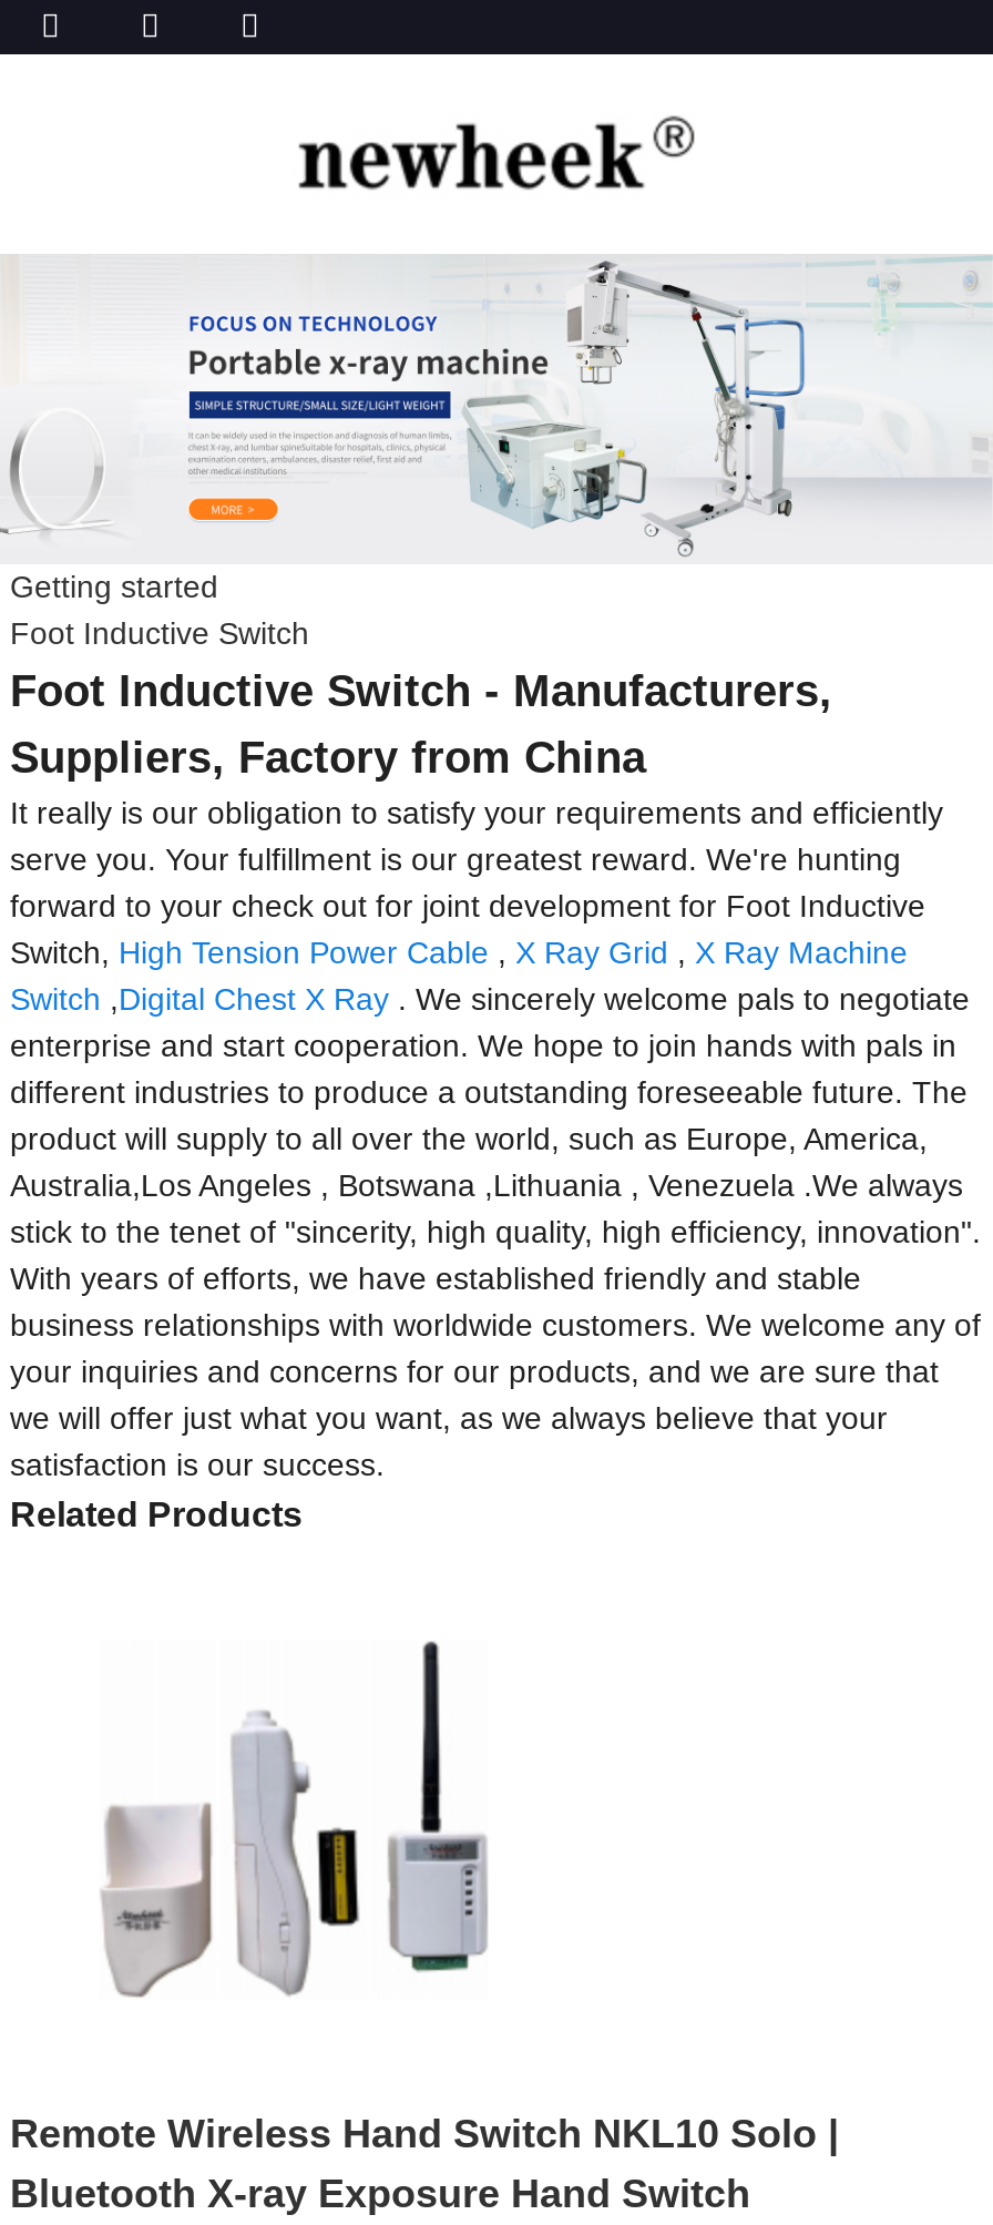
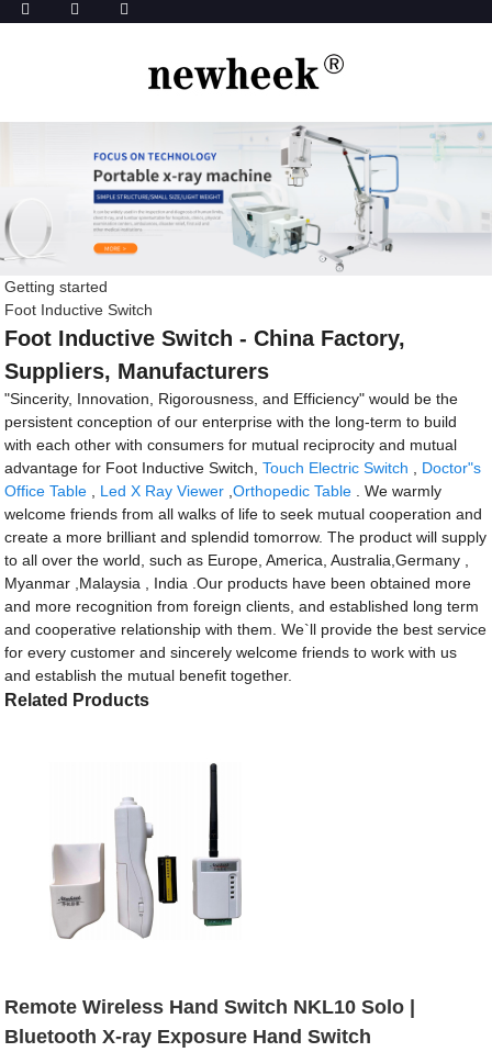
[10,666,981,1482] Foot Inductive Switch - Manufacturers, | Suppliers, Factory from China | It really is our obligation to satisfy your requirements and efficiently | serve you. Your fulfillment is our greatest reward. We're hunting | forward to your check out for joint development for Foot Inductive | Switch, High Tension Power Cable, X Ray Grid, X Ray Machine | Switch, Digital Chest X Ray. We sincerely welcome pals to negotiate | enterprise and start cooperation. We hope to join hands with pals in | different industries to produce a outstanding foreseeable future. The | product will supply to all over the world, such as Europe, America, | Australia,Los Angeles , Botswana ,Lithuania , Venezuela .We always | stick to the tenet of "sincerity, high quality, high efficiency, innovation". | With years of efforts, we have established friendly and stable | business relationships with worldwide customers. We welcome any of | your inquiries and concerns for our products, and we are sure that | we will offer just what you want, as we always believe that your | satisfaction is our success. -> [5,326,487,684] Foot Inductive Switch - China Factory, | Suppliers, Manufacturers | "Sincerity, Innovation, Rigorousness, and Efficiency" would be the | persistent conception of our enterprise with the long-term to build | with each other with consumers for mutual reciprocity and mutual | advantage for Foot Inductive Switch, Touch Electric Switch, Doctor"s | Office Table, Led X Ray Viewer, Orthopedic Table. We warmly | welcome friends from all walks of life to seek mutual cooperation and | create a more brilliant and splendid tomorrow. The product will supply | to all over the world, such as Europe, America, Australia,Germany , | Myanmar ,Malaysia , India .Our products have been obtained more | and more recognition from foreign clients, and established long term | and cooperative relationship with them. We`ll provide the best service | for every customer and sincerely welcome friends to work with us | and establish the mutual benefit together.

